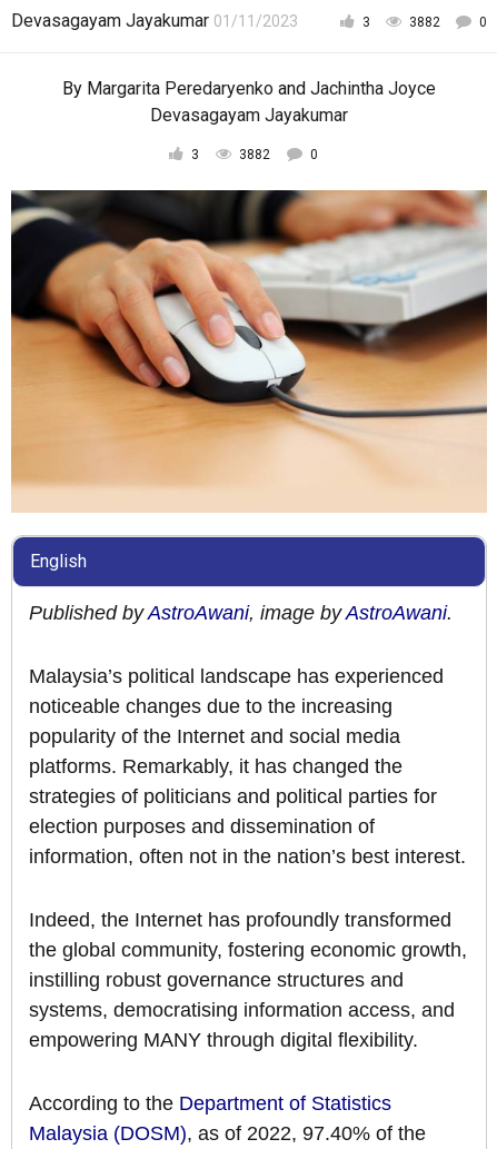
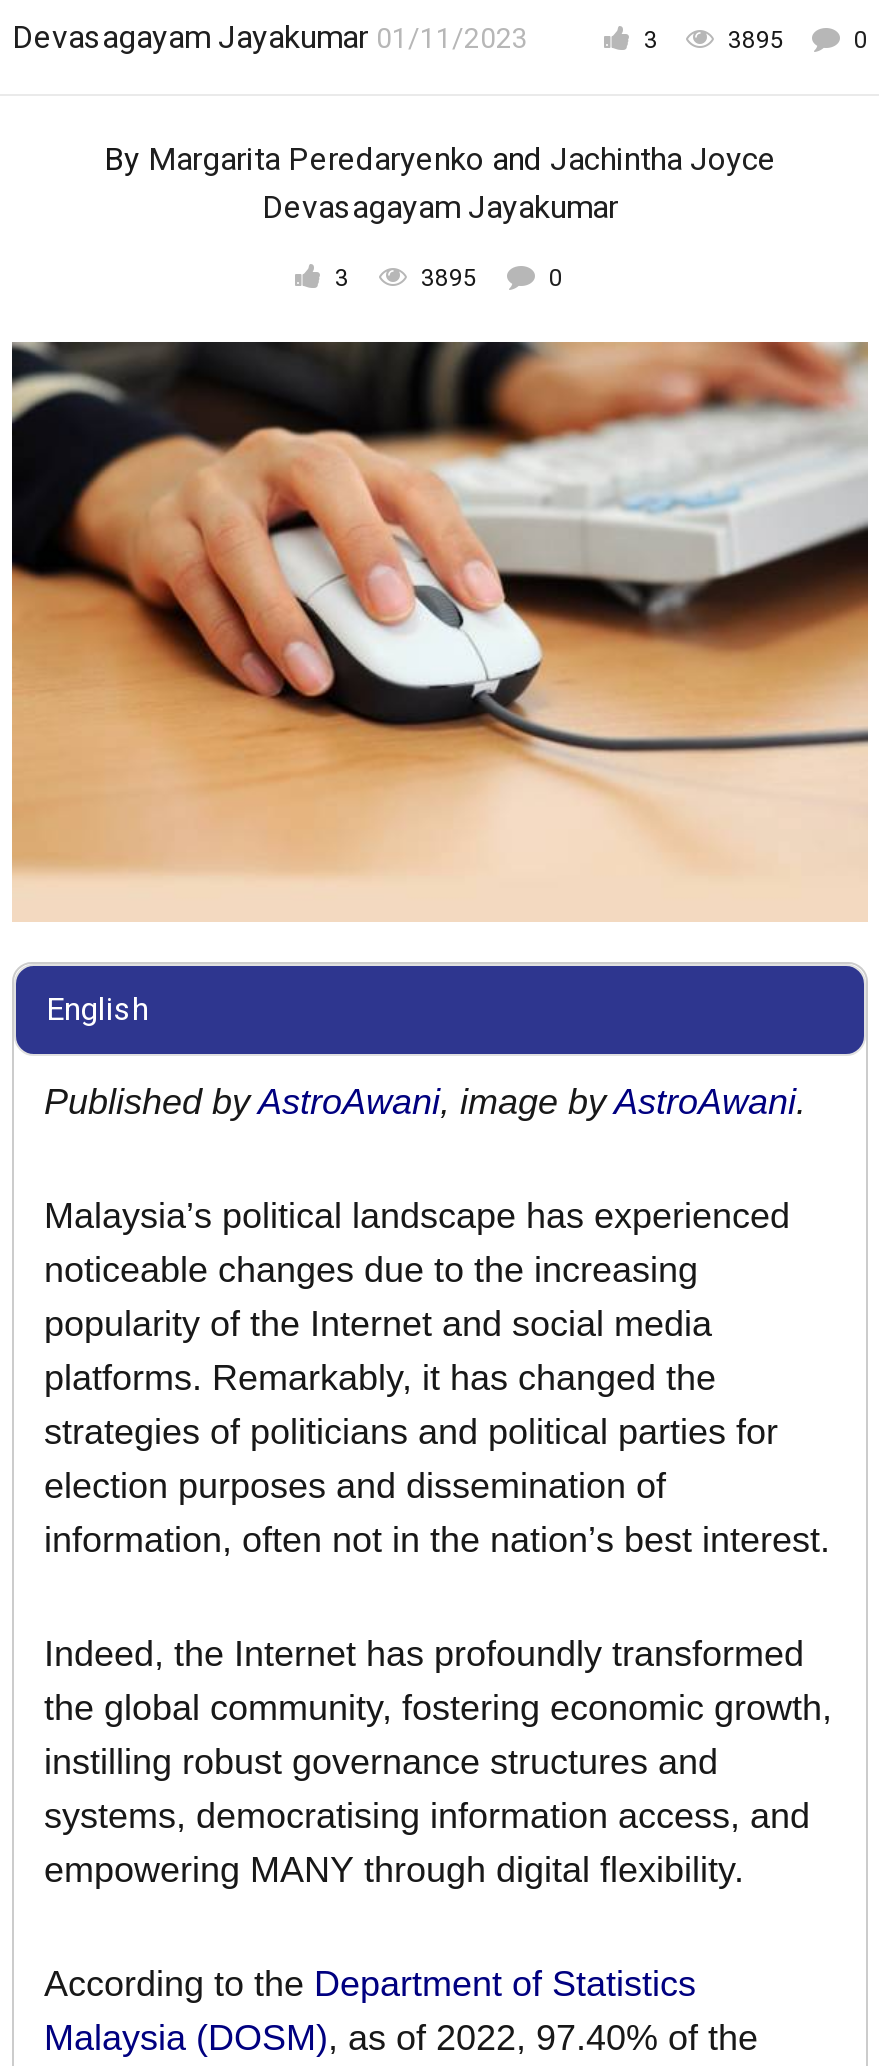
[406,14,440,30] 3882 -> [722,26,784,54] 3895
[235,147,270,162] 3882 -> [415,264,477,292] 3895

